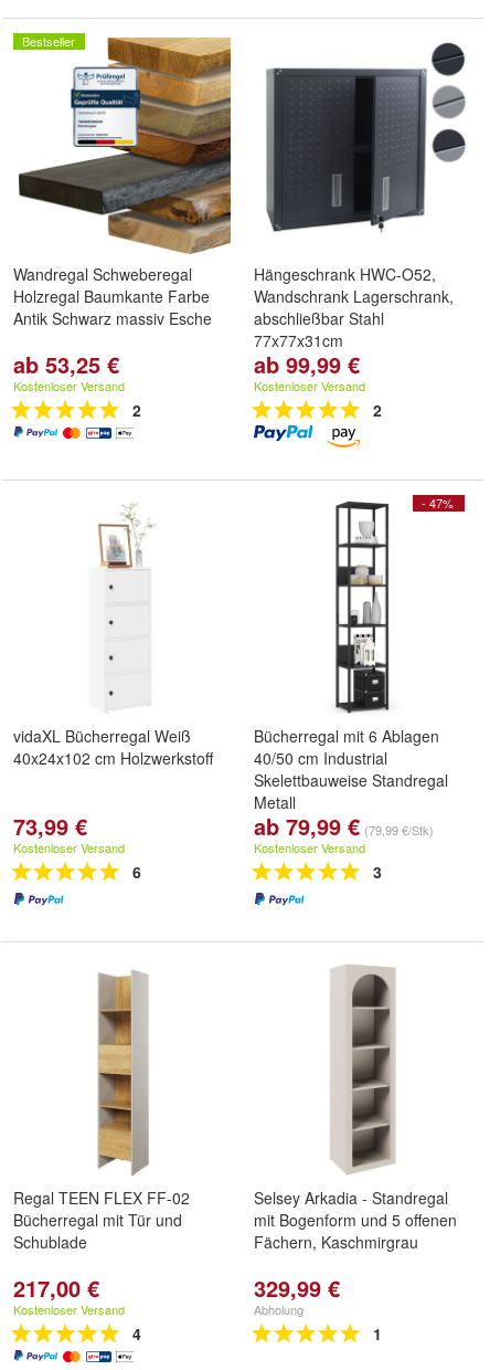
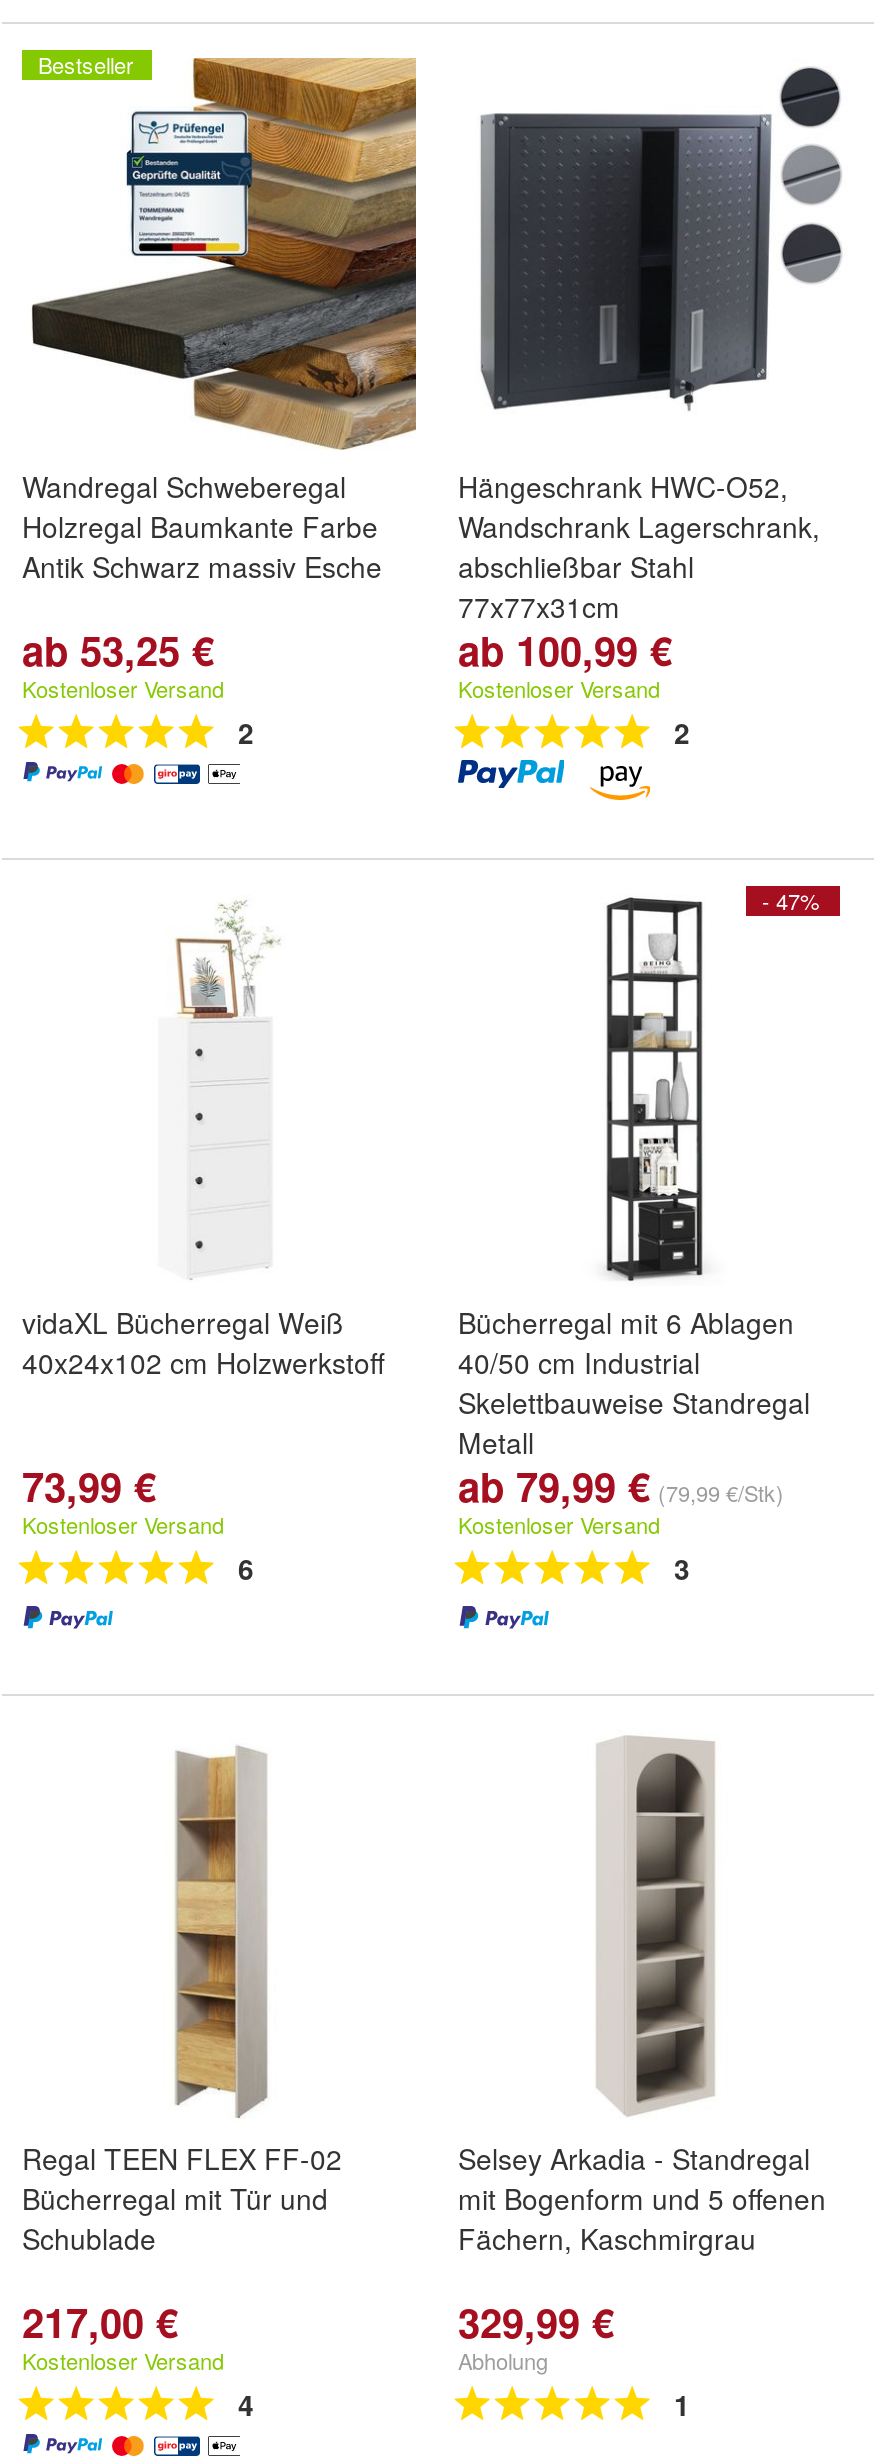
[254,348,360,380] ab 99,99 € -> [458,620,672,678] ab 100,99 €

